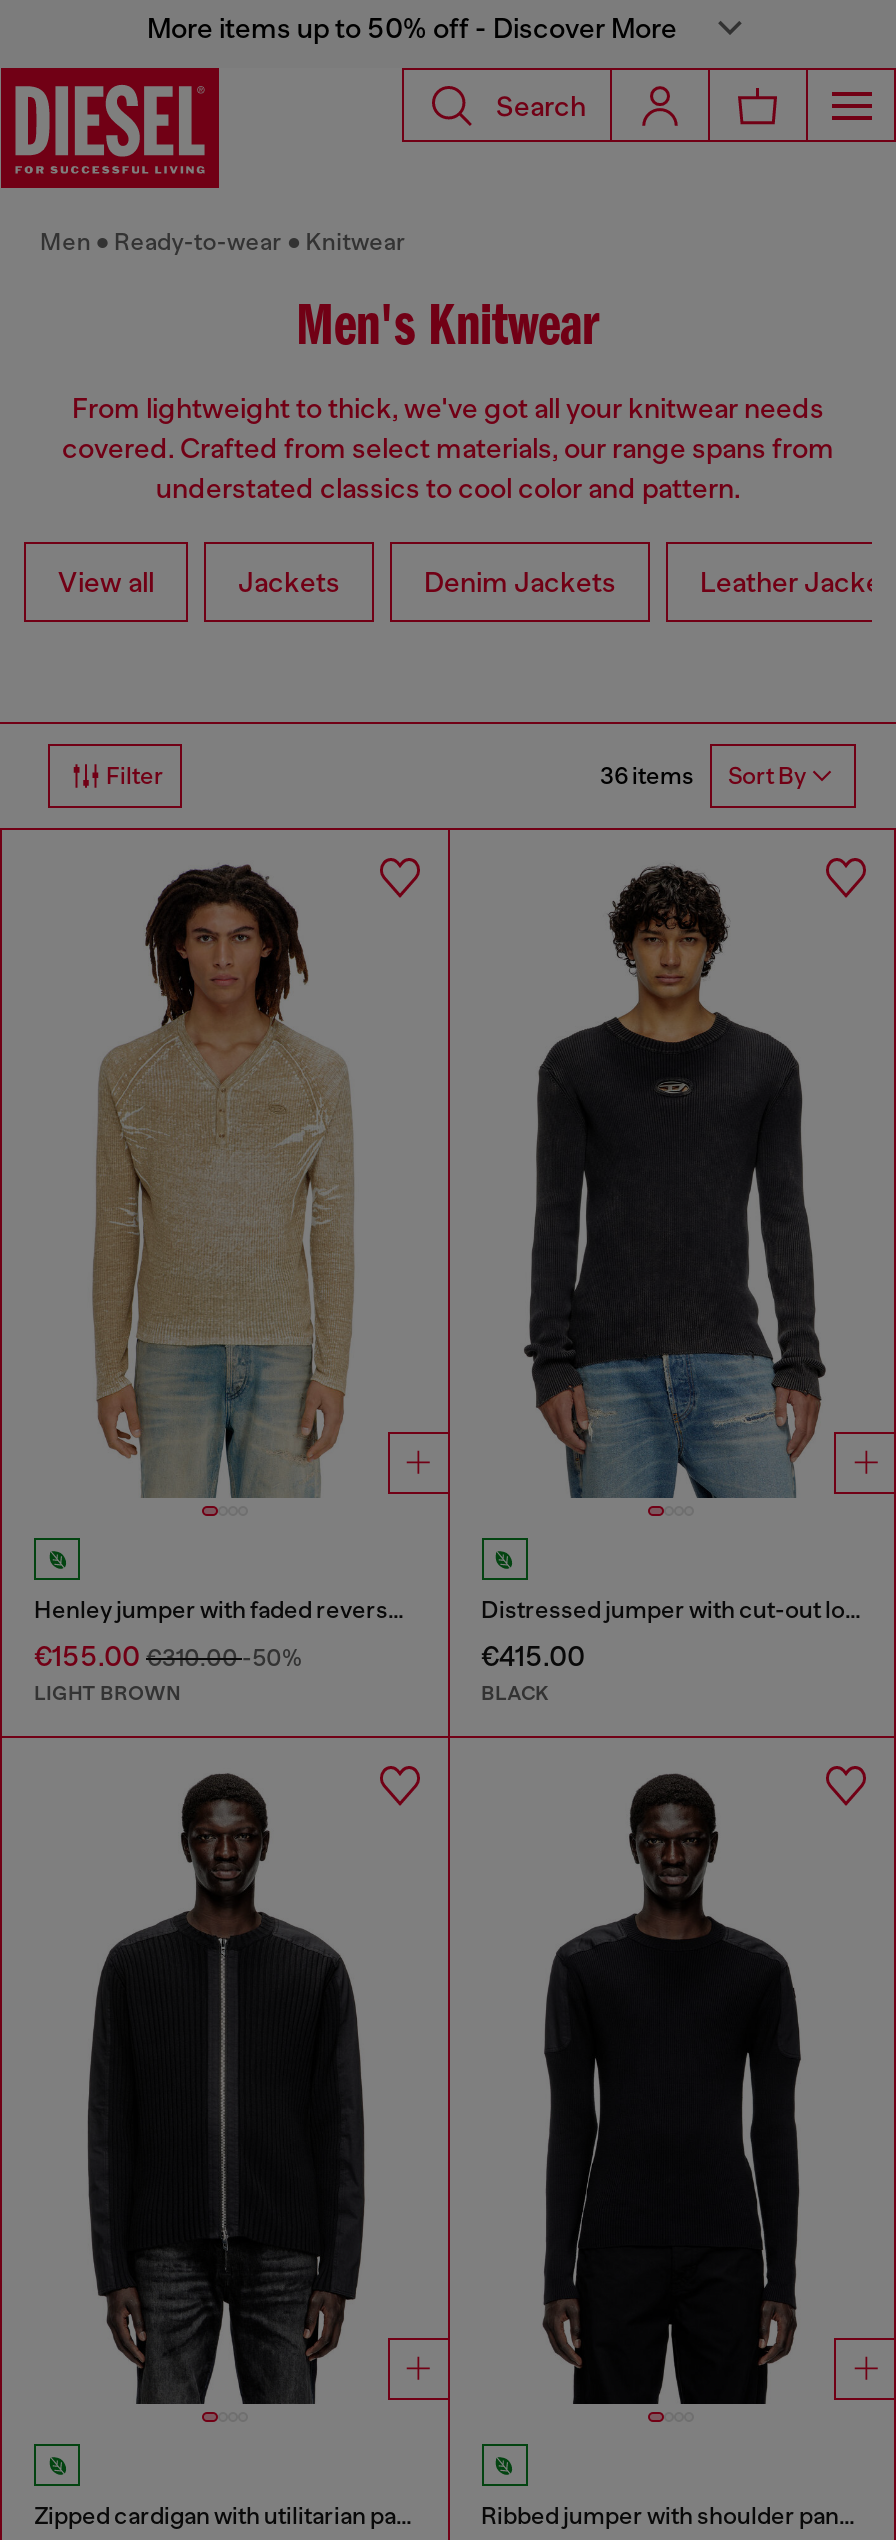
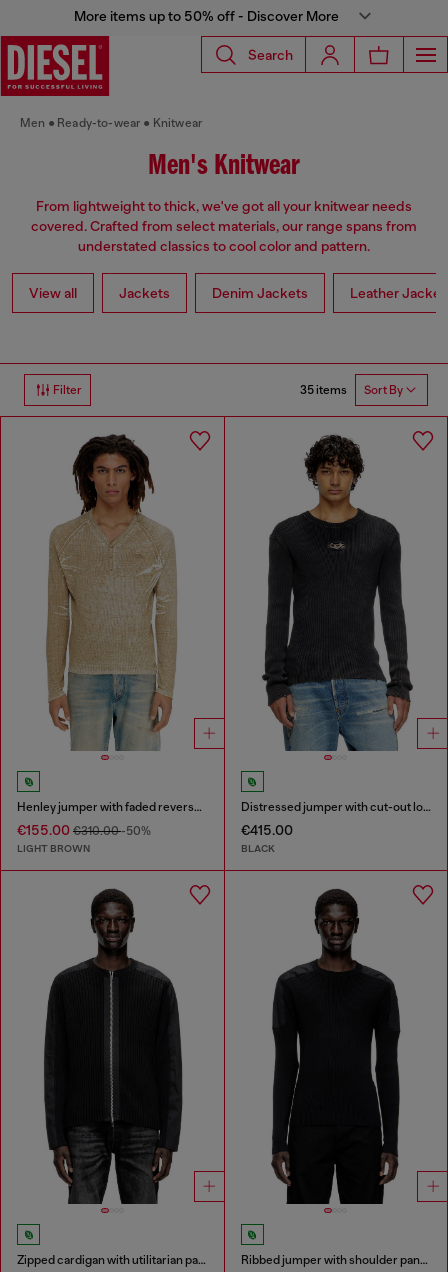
[600,762,806,791] 36 items Sort By -> [300,383,403,397] 35 items Sort By

